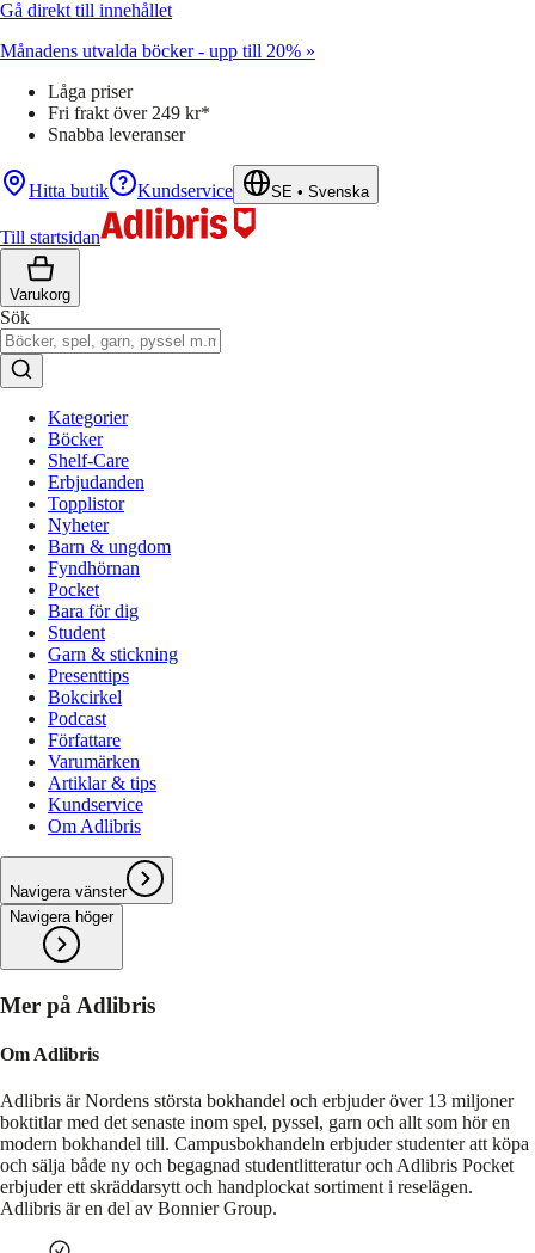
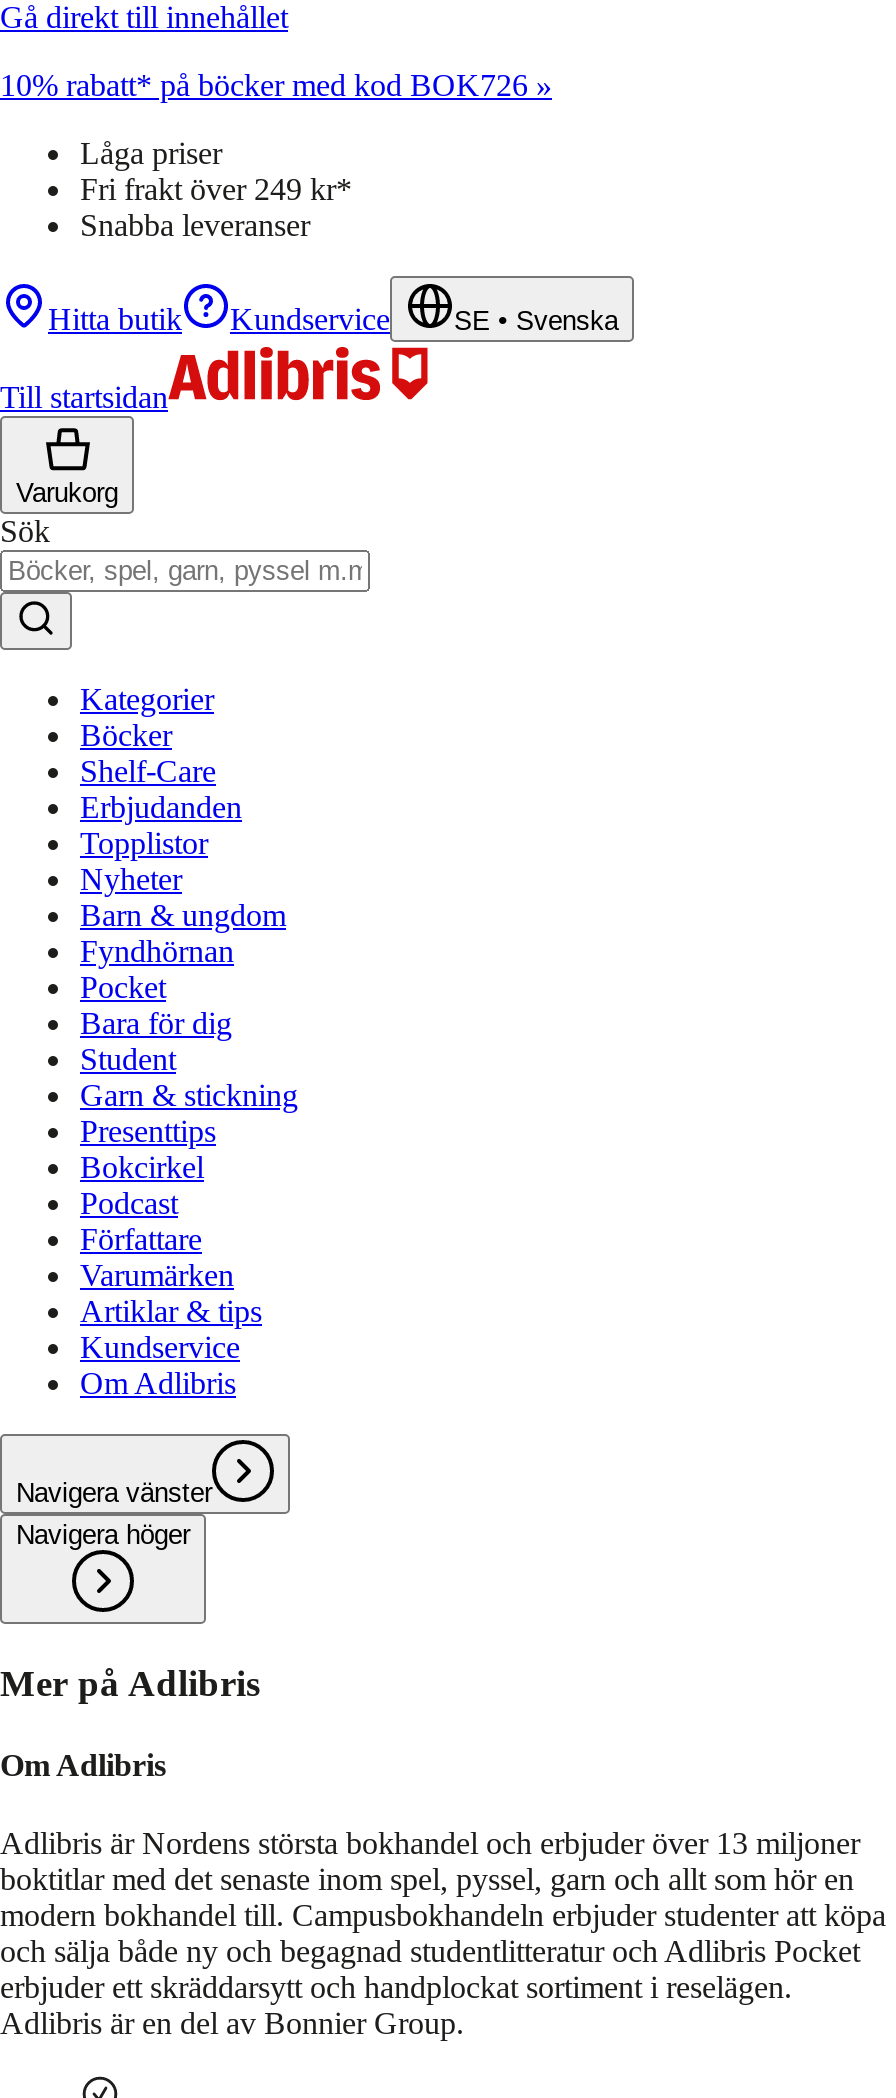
[0,41,315,61] Månadens utvalda böcker - upp till 20% » -> [0,68,552,102] 10% rabatt* på böcker med kod BOK726 »

